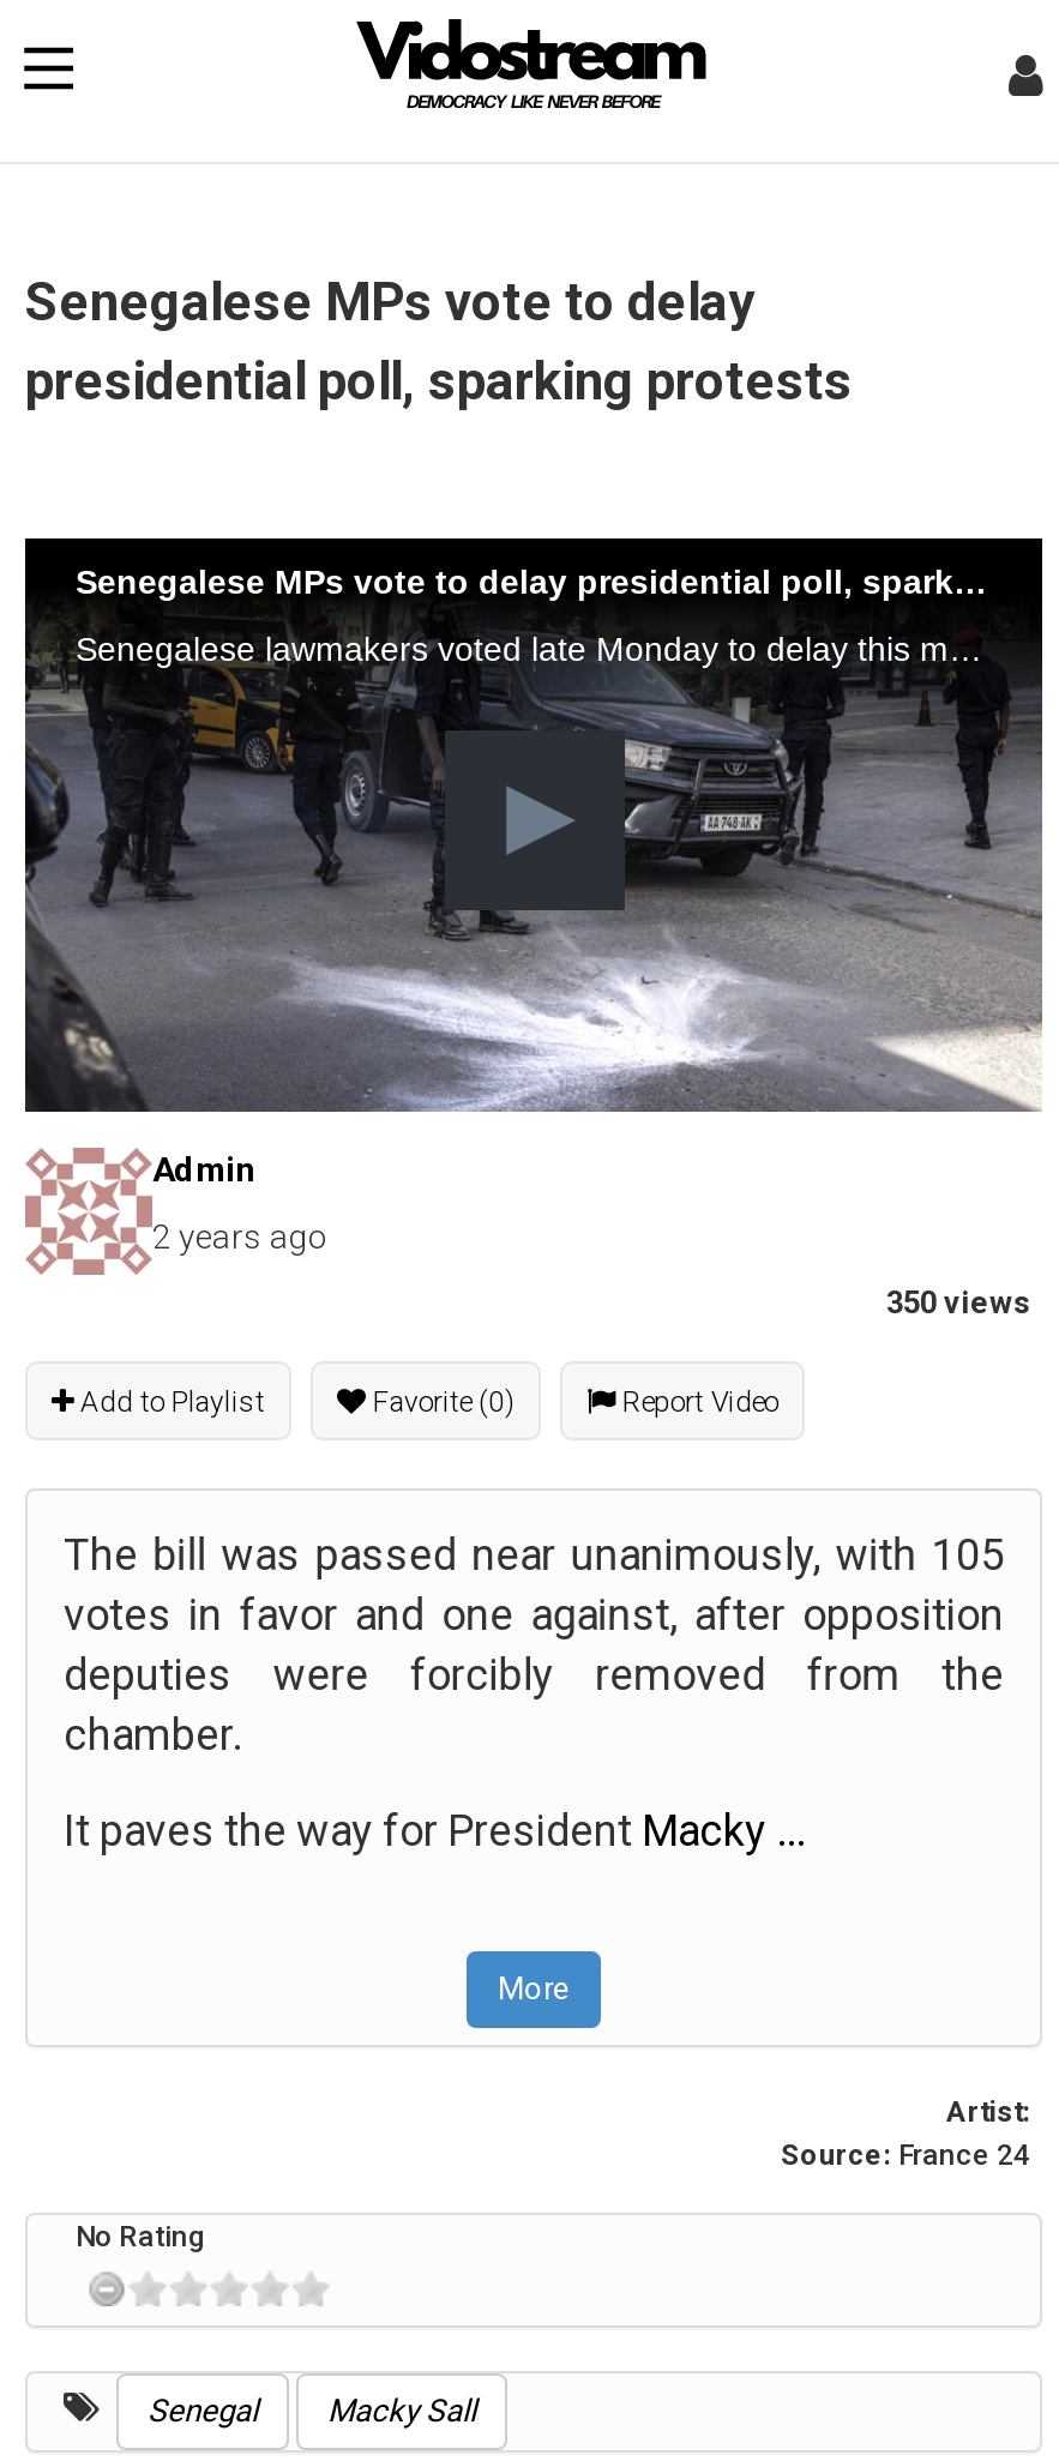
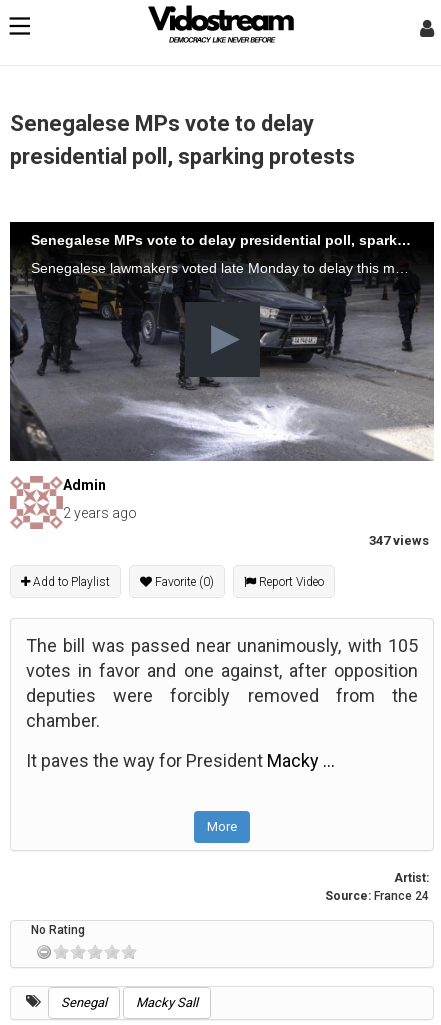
[886,1283,1030,1319] 350 views -> [369,532,429,547] 347 views

